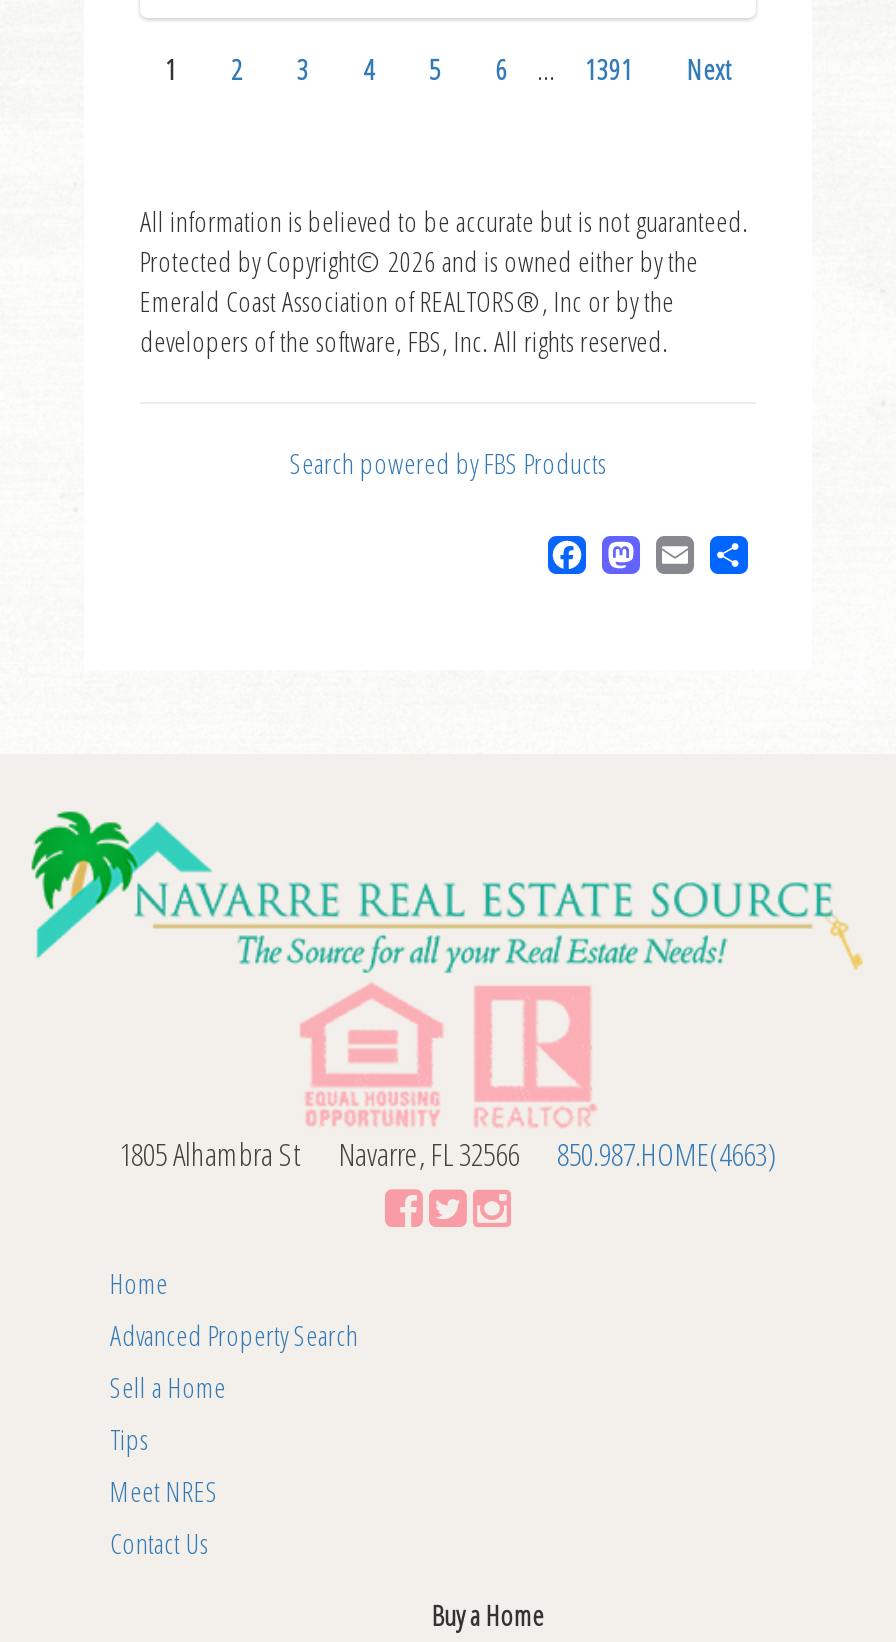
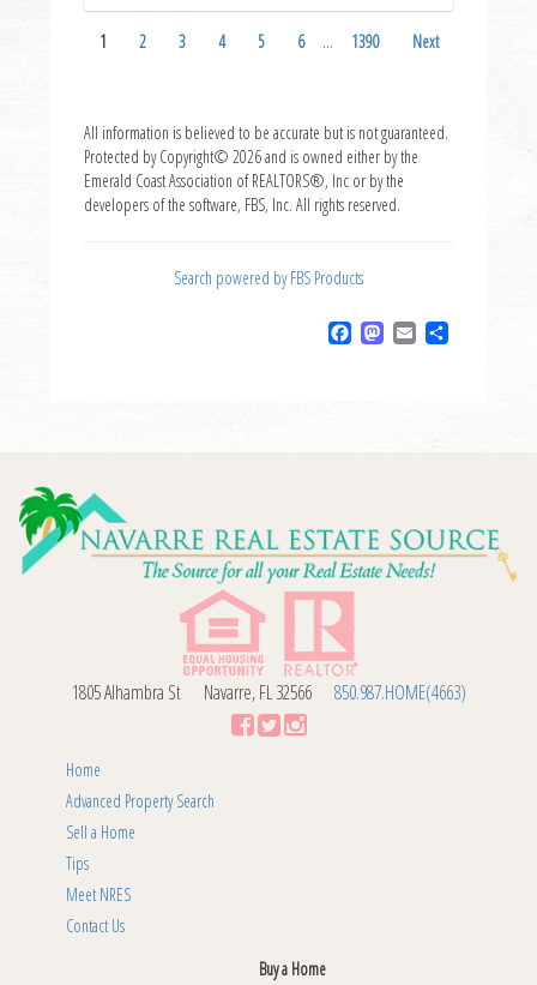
[585,50,633,88] 1391 -> [351,30,379,53] 1390

